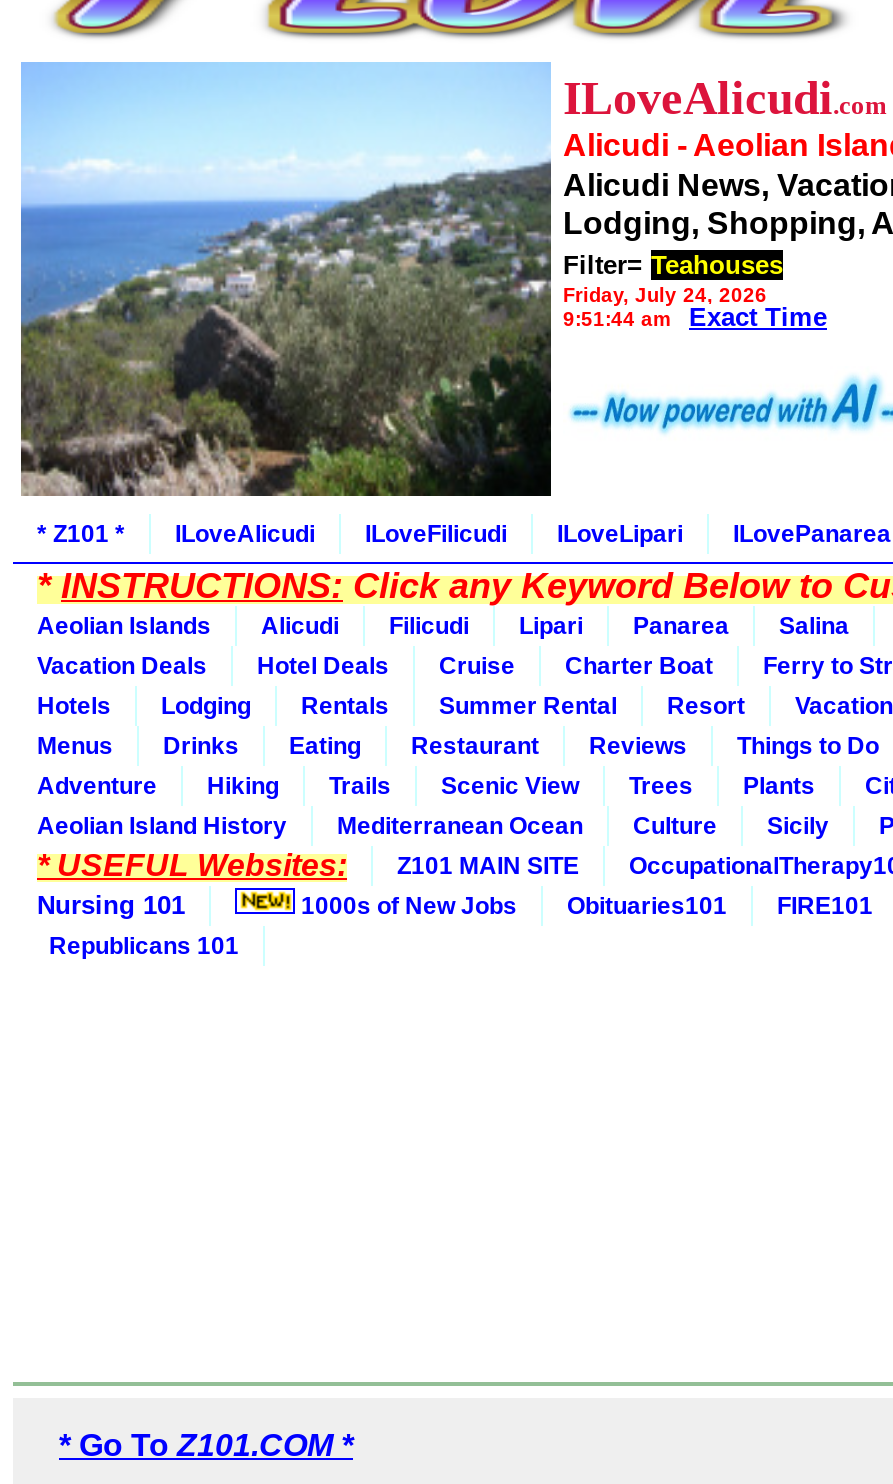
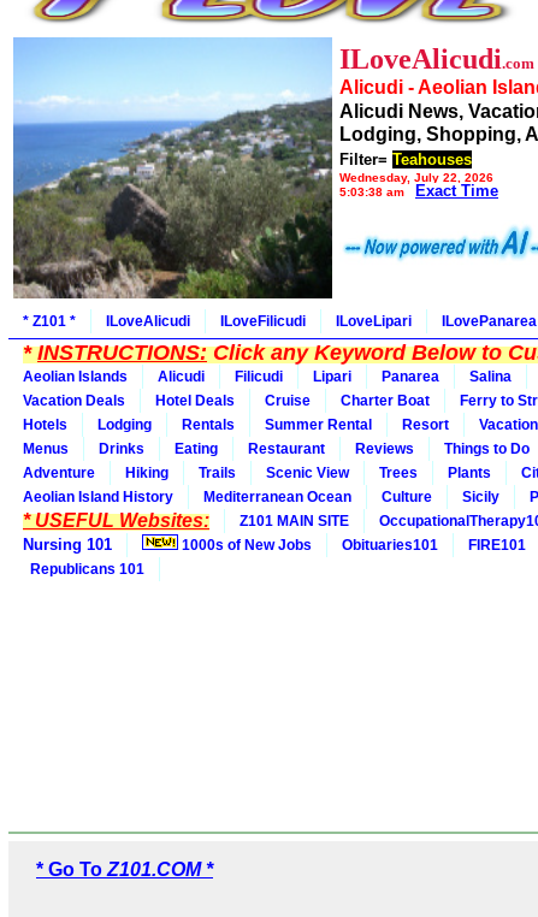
[563,284,767,306] Friday, July 24, 2026 -> [339,171,493,184] Wednesday, July 22, 2026
[563,302,827,332] 9:51:44 am Exact Time -> [339,182,498,200] 5:03:38 am Exact Time

